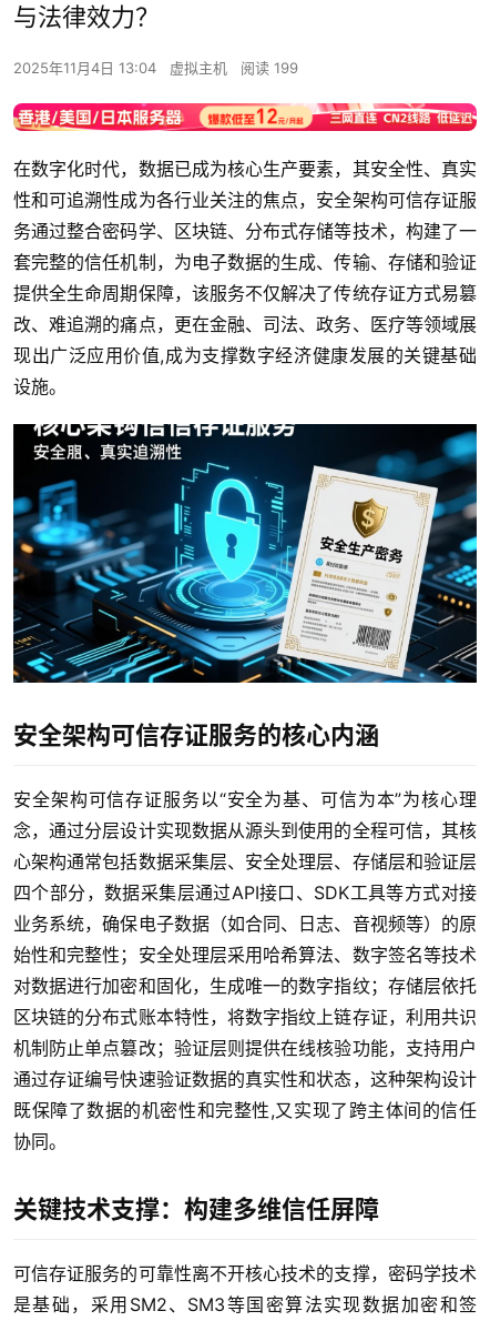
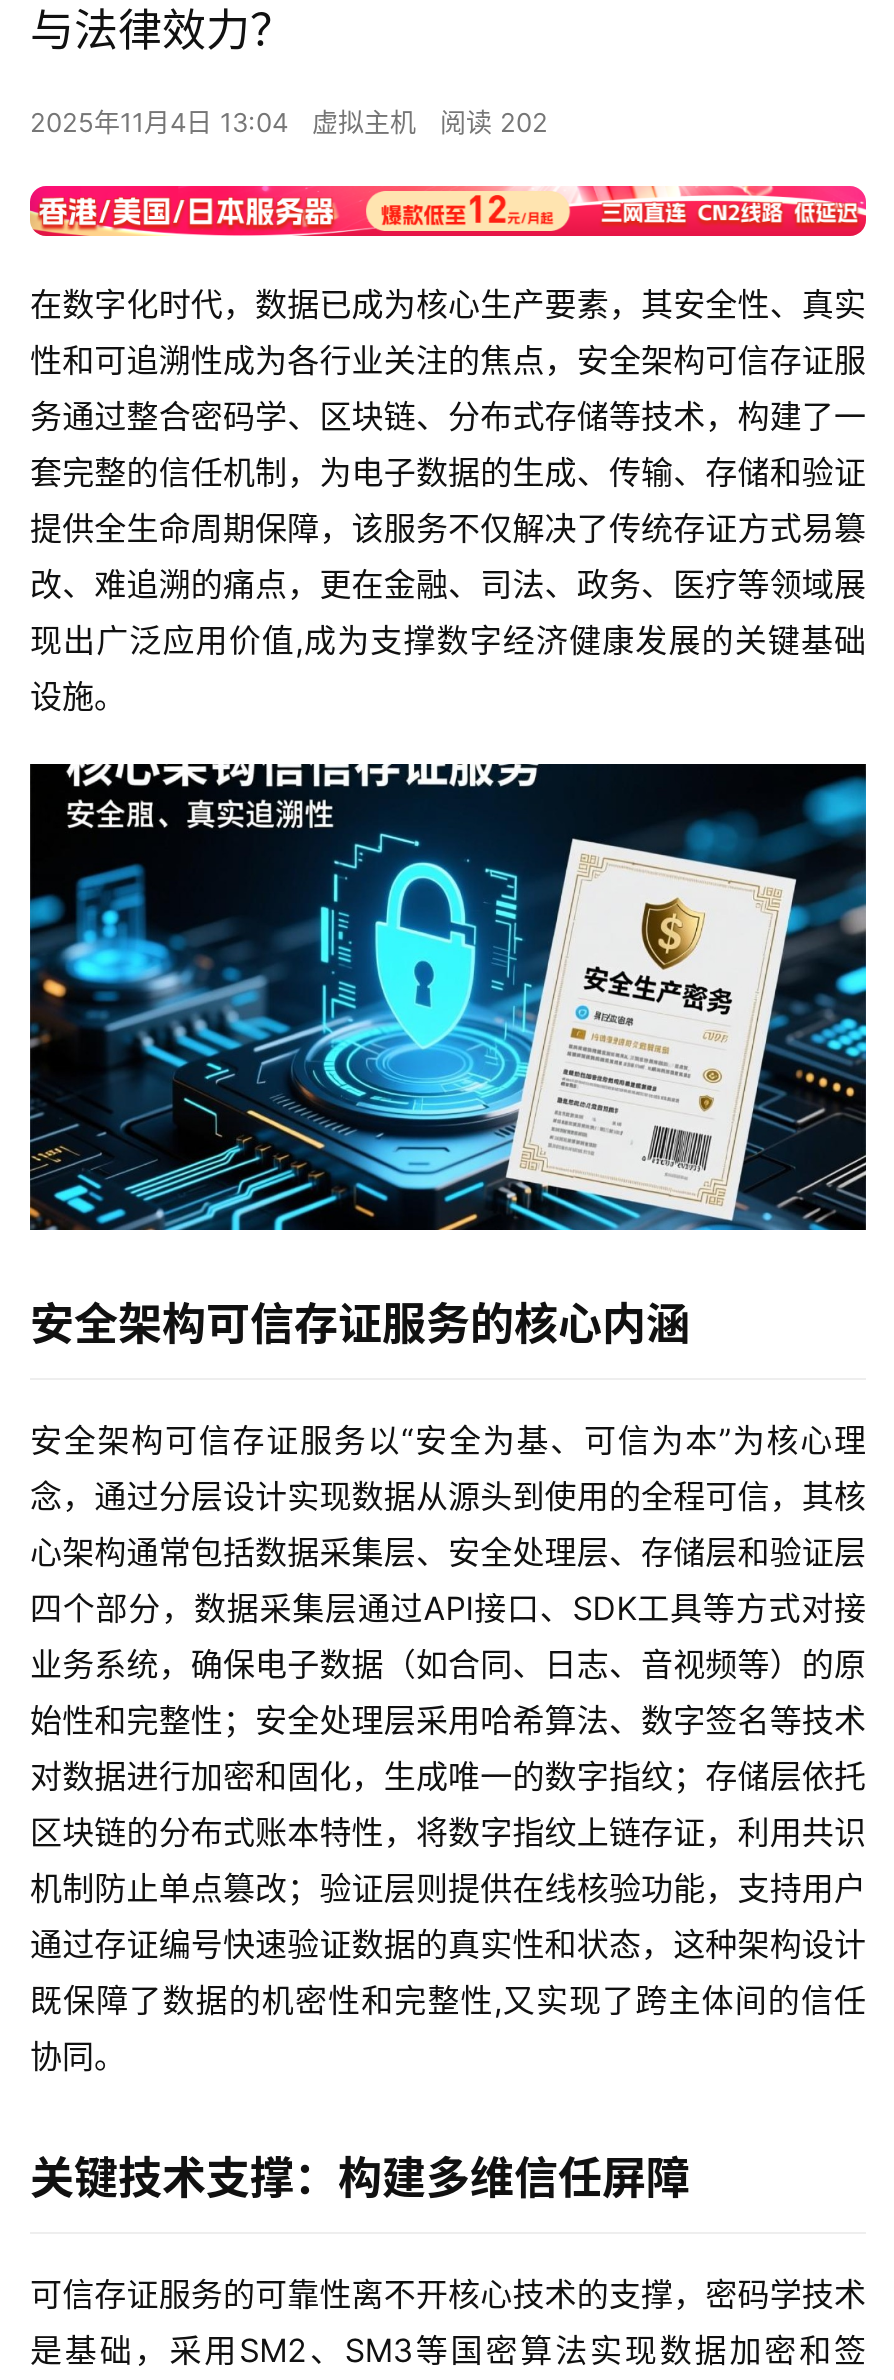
[13,59,298,77] 2025年11月4日 13:04 虚拟主机 阅读 199 -> [30,106,548,138] 2025年11月4日 13:04 虚拟主机 阅读 202

